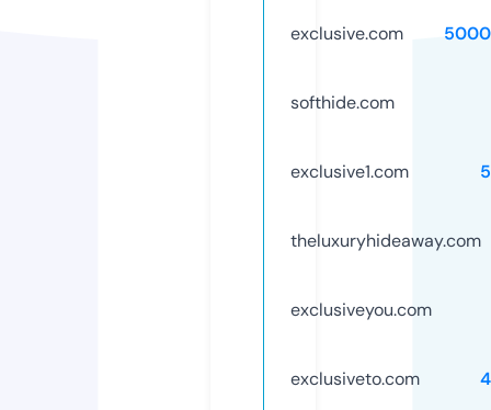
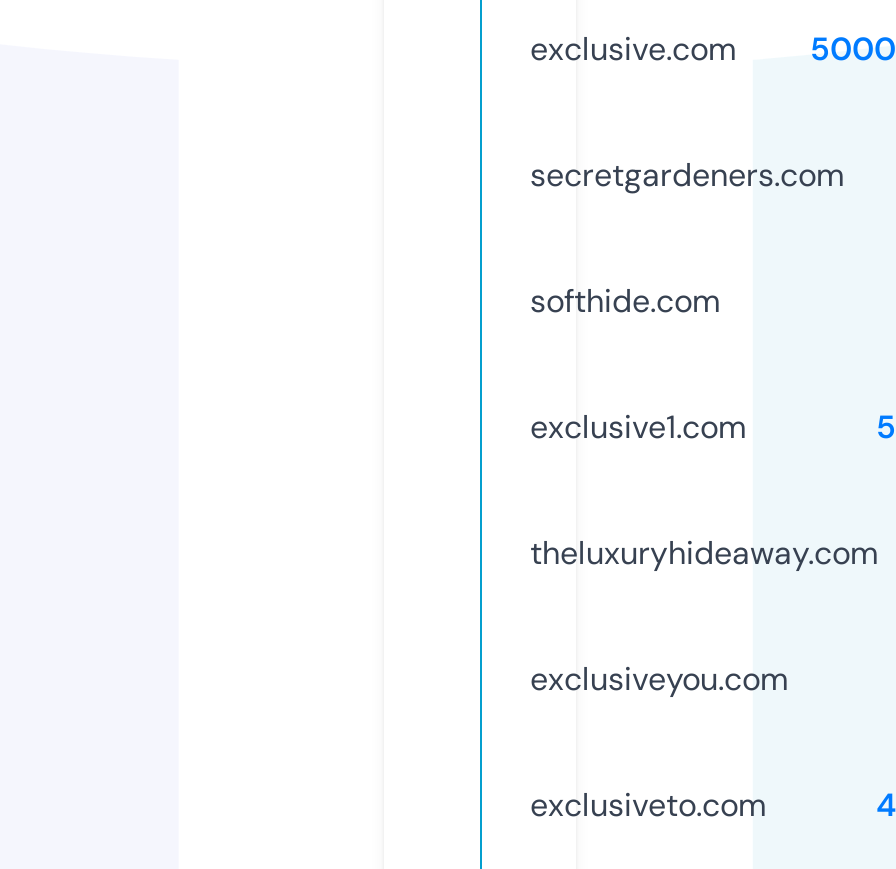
none -> [530,154,844,196] secretgardeners.com

